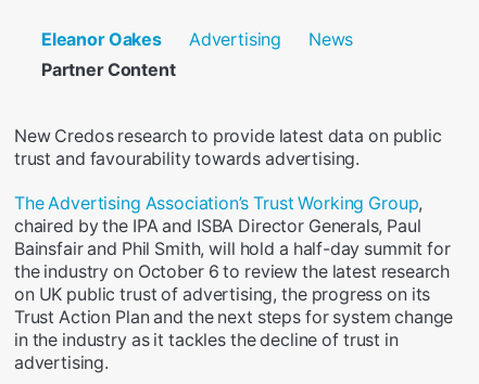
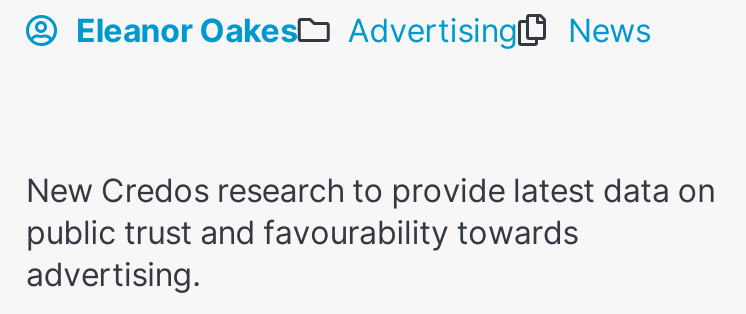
[14,59,453,350] Partner Content | New Credos research to provide latest data on public | trust and favourability towards advertising. | The Advertising Association’s Trust Working Group, | chaired by the IPA and ISBA Director Generals, Paul | Bainsfair and Phil Smith, will hold a half-day summit for | the industry on October 6 to review the latest research | on UK public trust of advertising, the progress on its | Trust Action Plan and the next steps for system change | in the industry as it tackles the decline of trust in -> [26,170,715,252] New Credos research to provide latest data on | public trust and favourability towards

